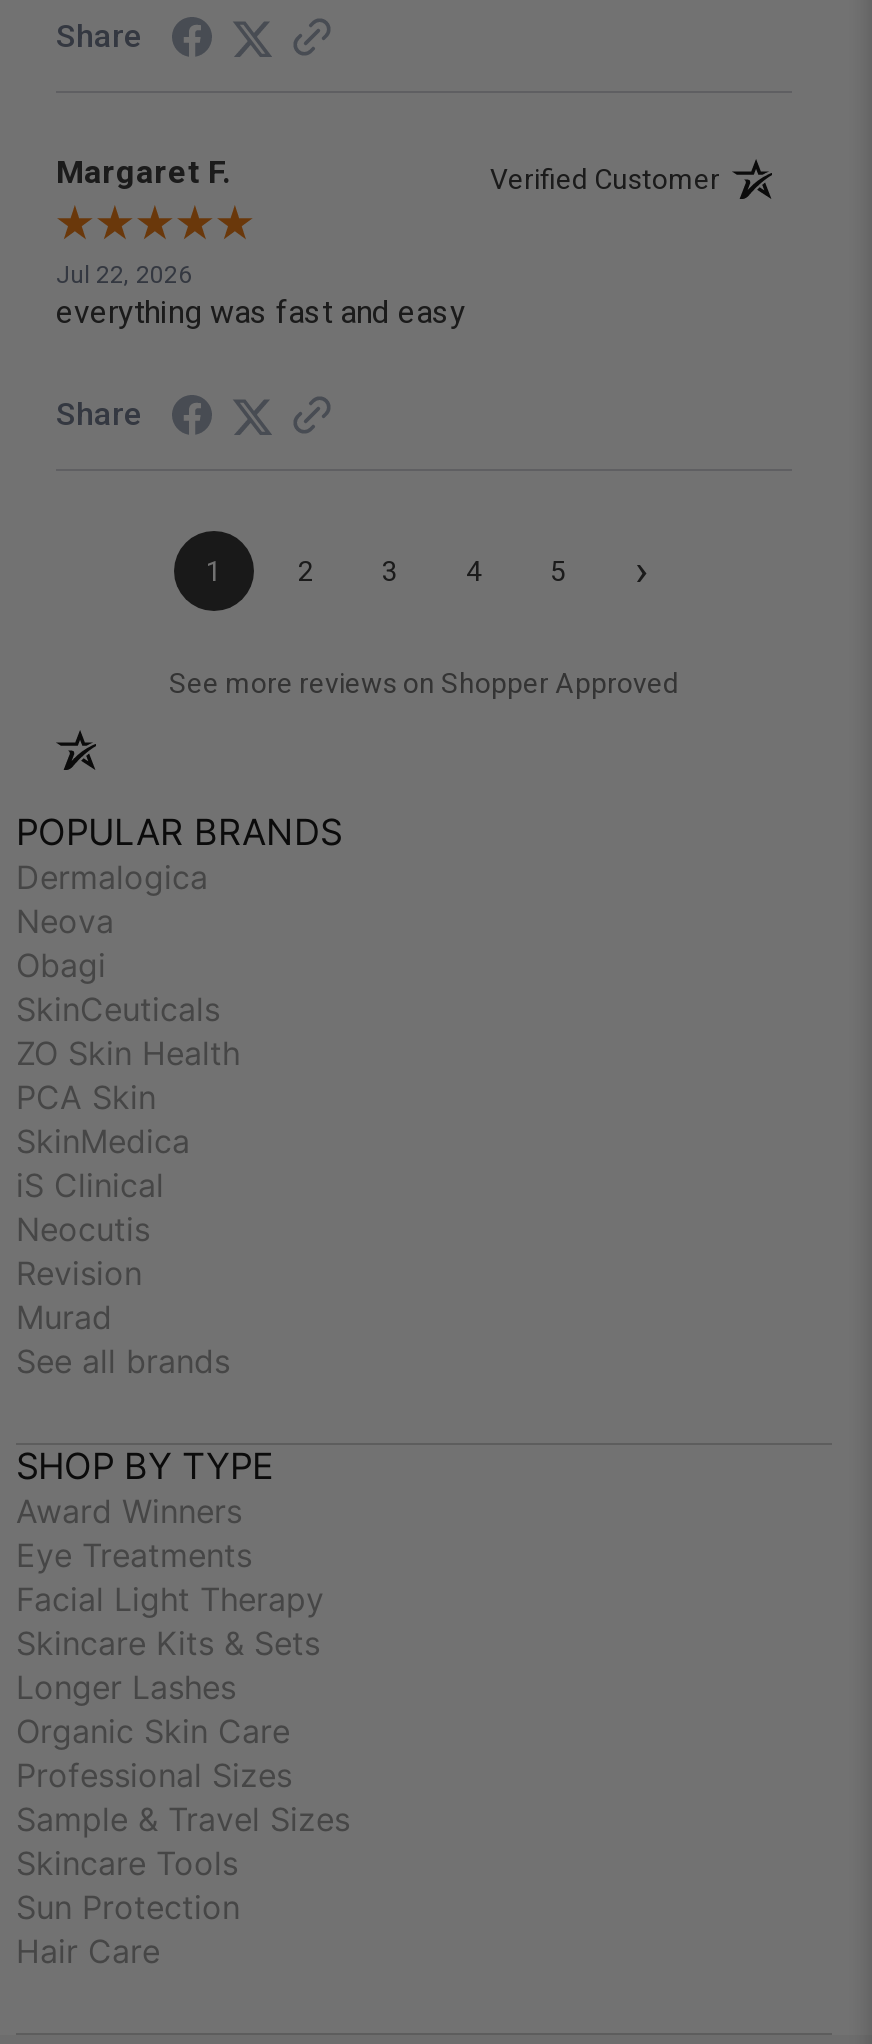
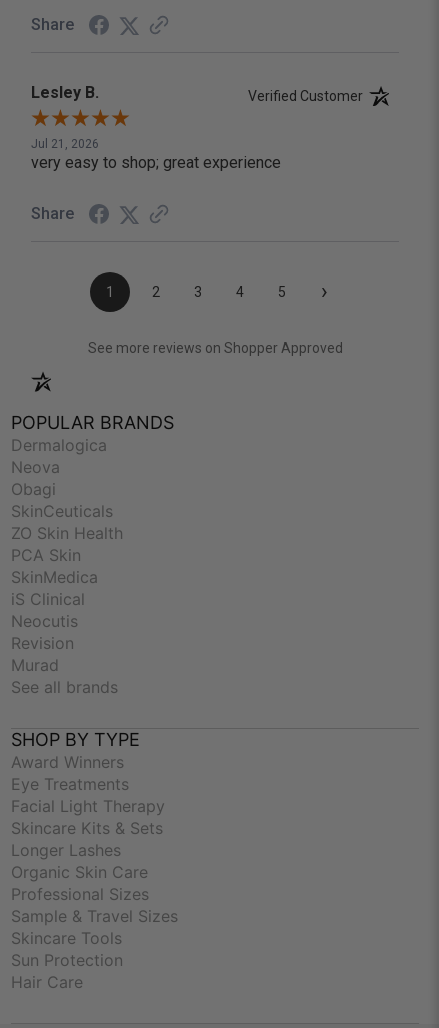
[56,153,230,191] Margaret F. -> [31,83,99,102] Lesley B.
[56,261,466,331] Jul 22, 2026 | everything was fast and easy -> [31,137,281,172] Jul 21, 2026 | very easy to shop; great experience

